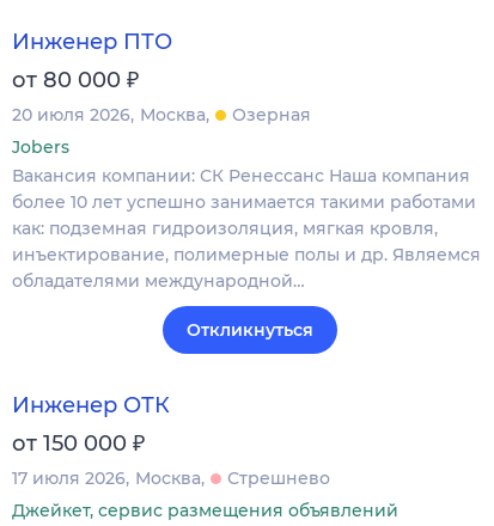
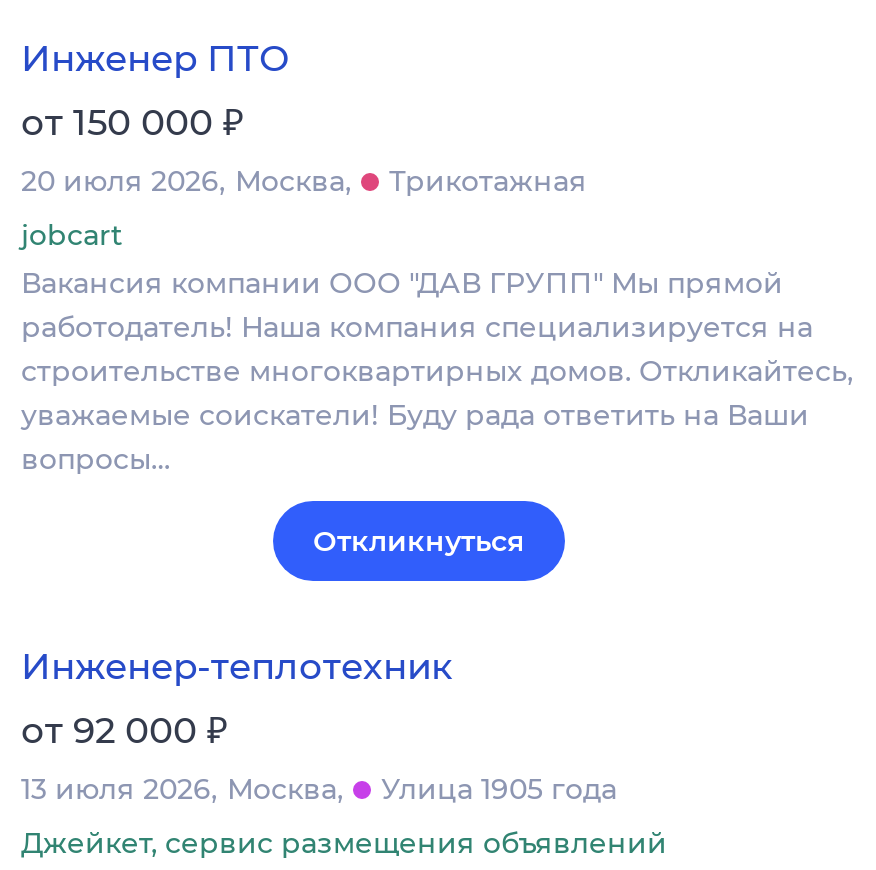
[12,62,139,93] от 80 000 ₽ -> [21,93,243,145] от 150 000 ₽
[232,104,311,125] Озерная -> [389,163,587,199] Трикотажная
[12,136,481,291] Jobers | Вакансия компании: СК Ренессанс Наша компания | более 10 лет успешно занимается такими работами | как: подземная гидроизоляция, мягкая кровля, | инъектирование, полимерные полы и др. Являемся | обладателями международной… -> [21,217,853,477] jobcart | Вакансия компании ООО "ДАВ ГРУПП" Мы прямой | работодатель! Наша компания специализируется на | строительстве многоквартирных домов. Откликайтесь, | уважаемые соискатели! Буду рада ответить на Ваши | вопросы…
[12,392,330,489] Инженер ОТК | от 150 000 ₽ | 17 июля 2026 Москва | Стрешнево -> [21,646,617,808] Инженер-теплотехник | от 92 000 ₽ | 13 июля 2026 Москва | Улица 1905 года

